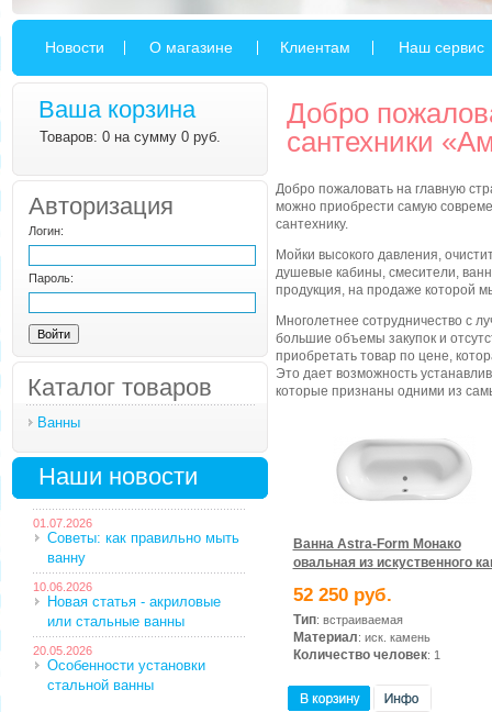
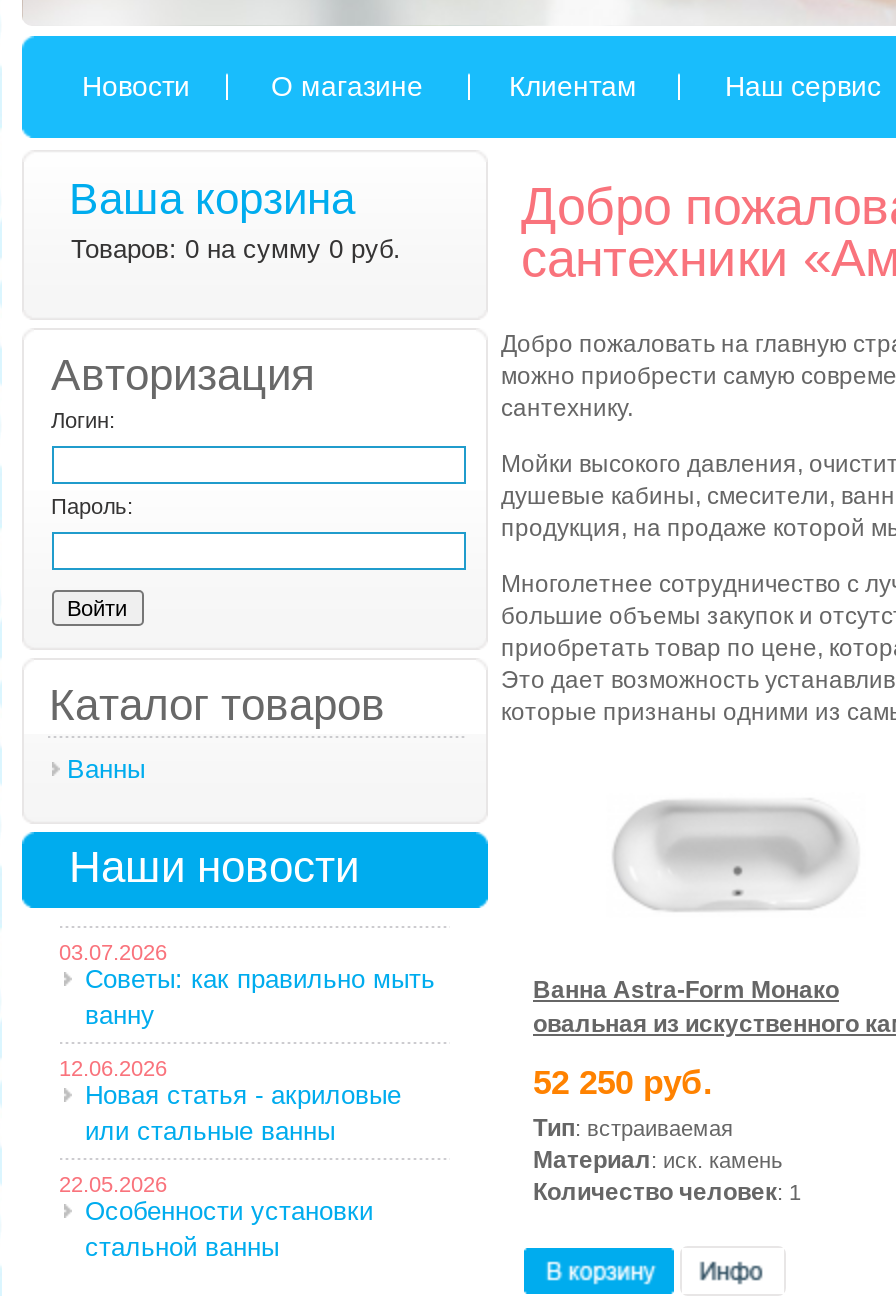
[32,516,92,530] 01.07.2026 -> [59,940,167,964] 03.07.2026
[32,580,92,593] 10.06.2026 -> [59,1056,167,1080] 12.06.2026
[32,644,92,657] 20.05.2026 -> [59,1172,167,1196] 22.05.2026

